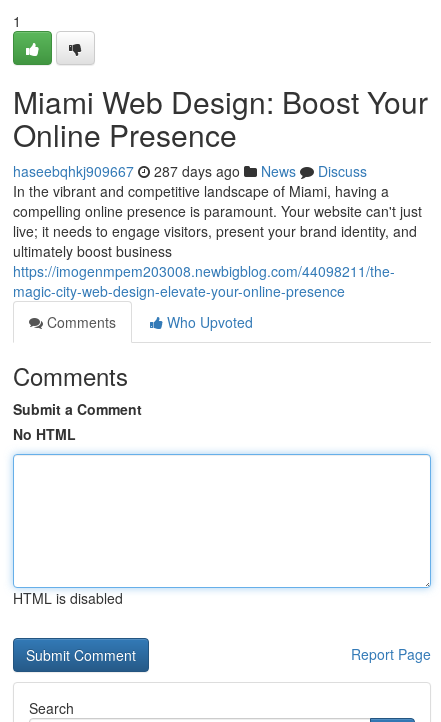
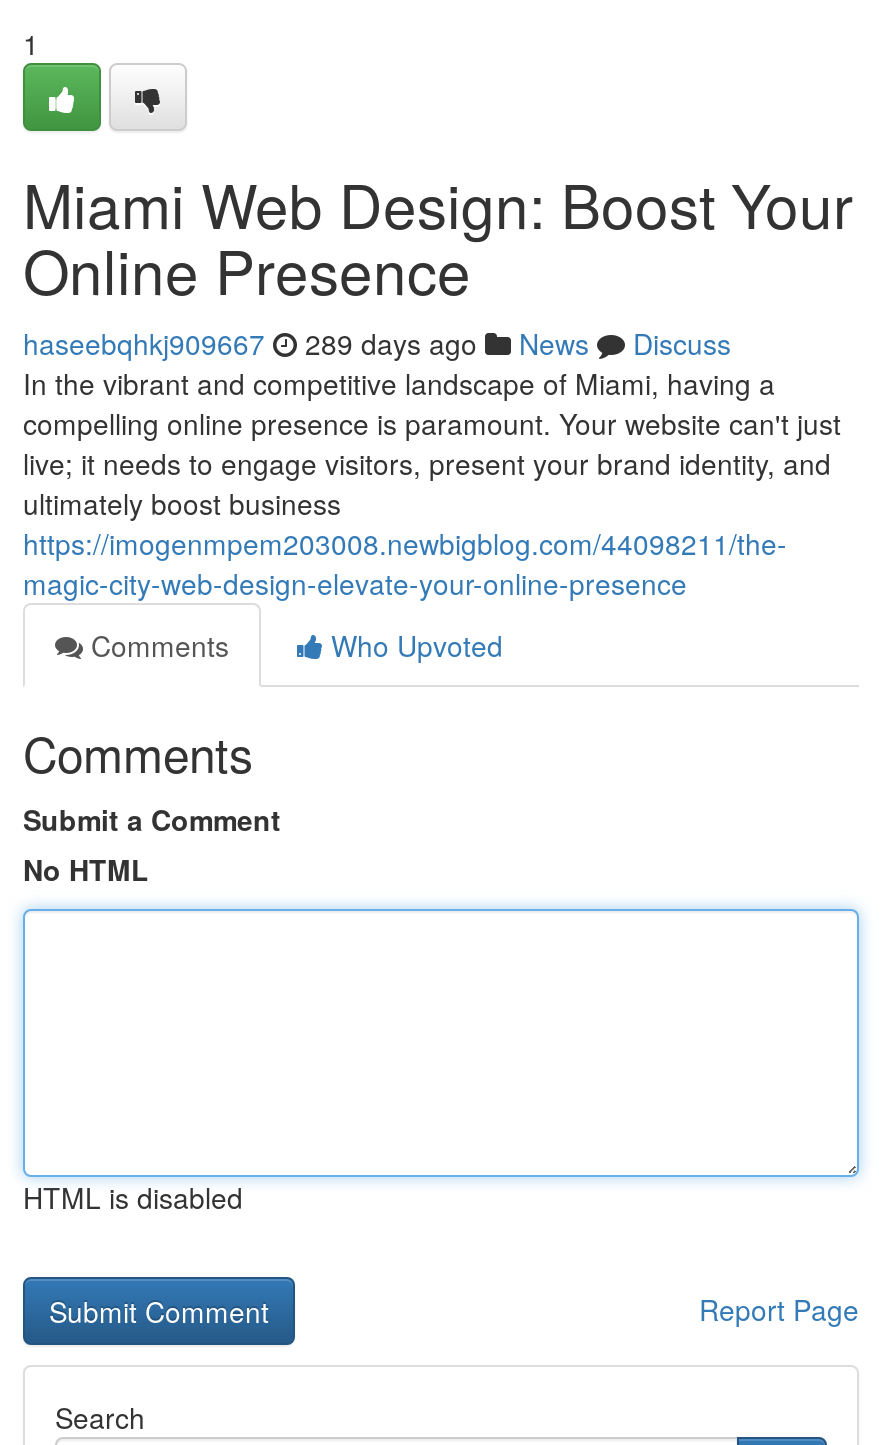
[13,161,367,181] haseebqhkj909667 287 days ago News Discuss -> [23,323,731,363] haseebqhkj909667 289 days ago News Discuss

